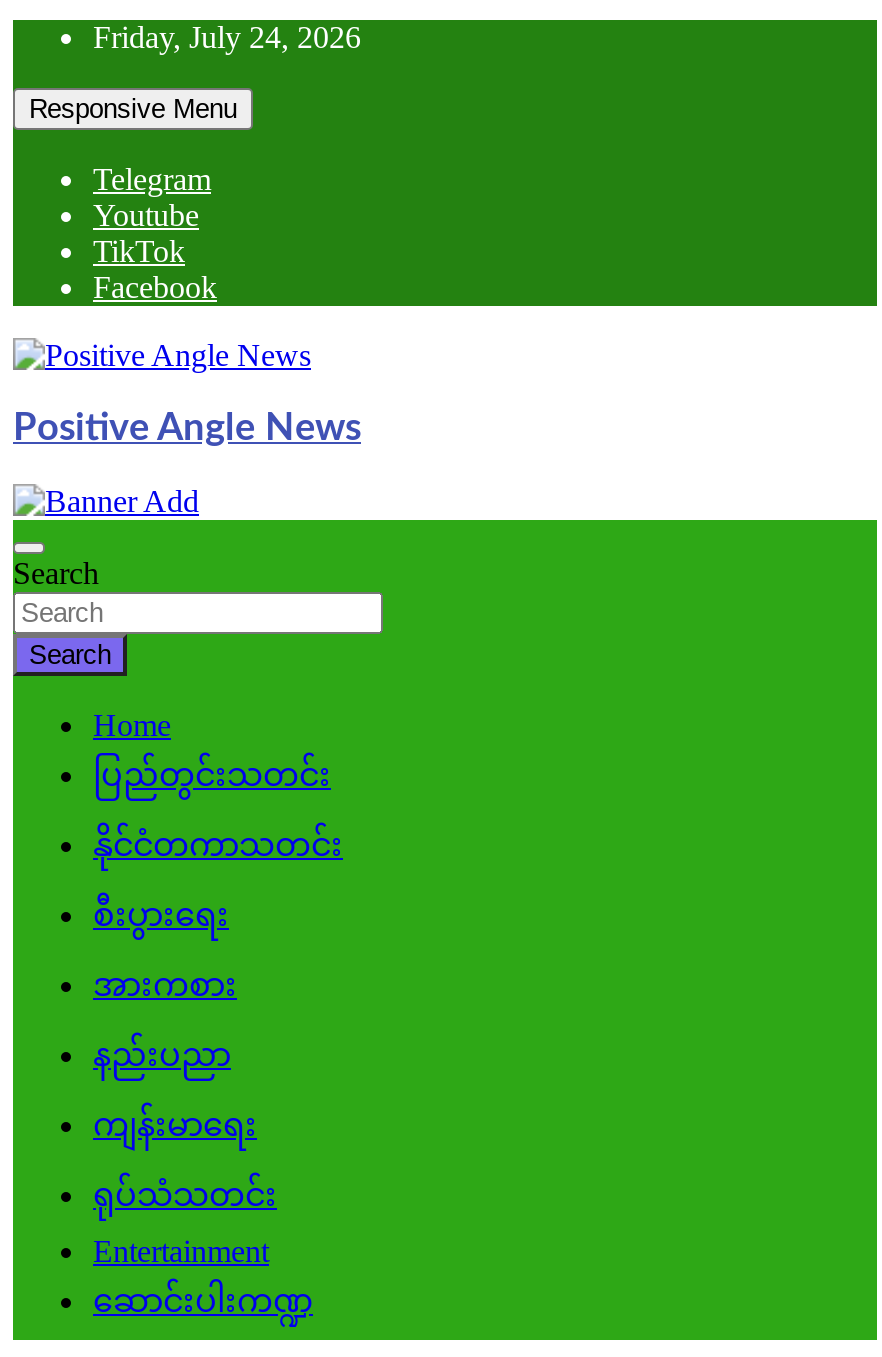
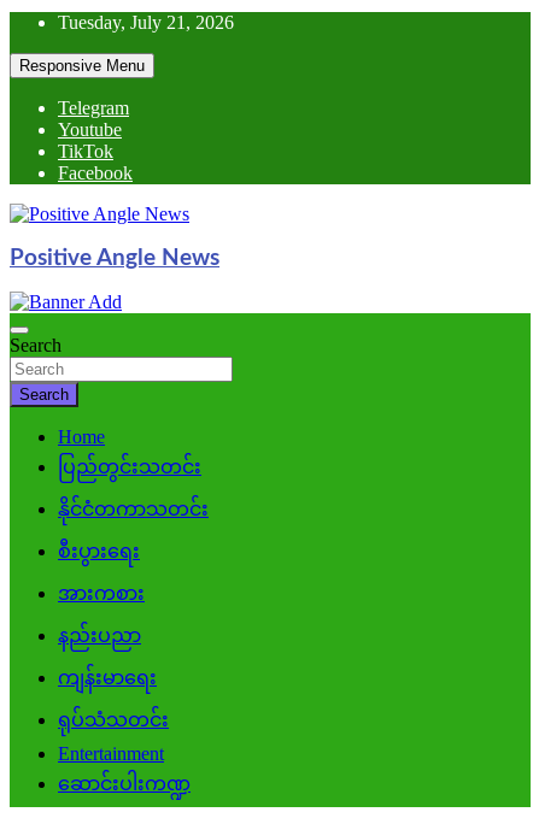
[93,20,361,54] Friday, July 24, 2026 -> [58,12,234,33] Tuesday, July 21, 2026

